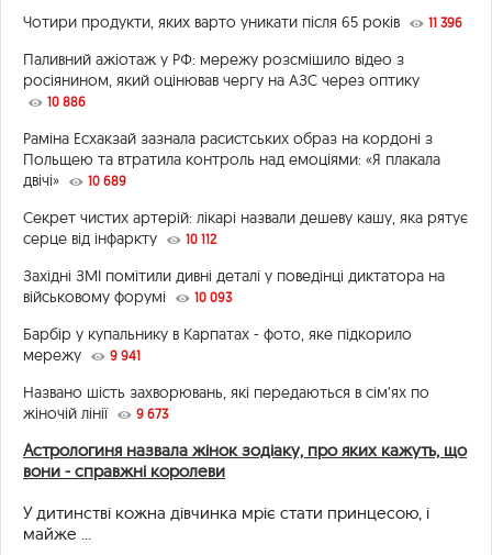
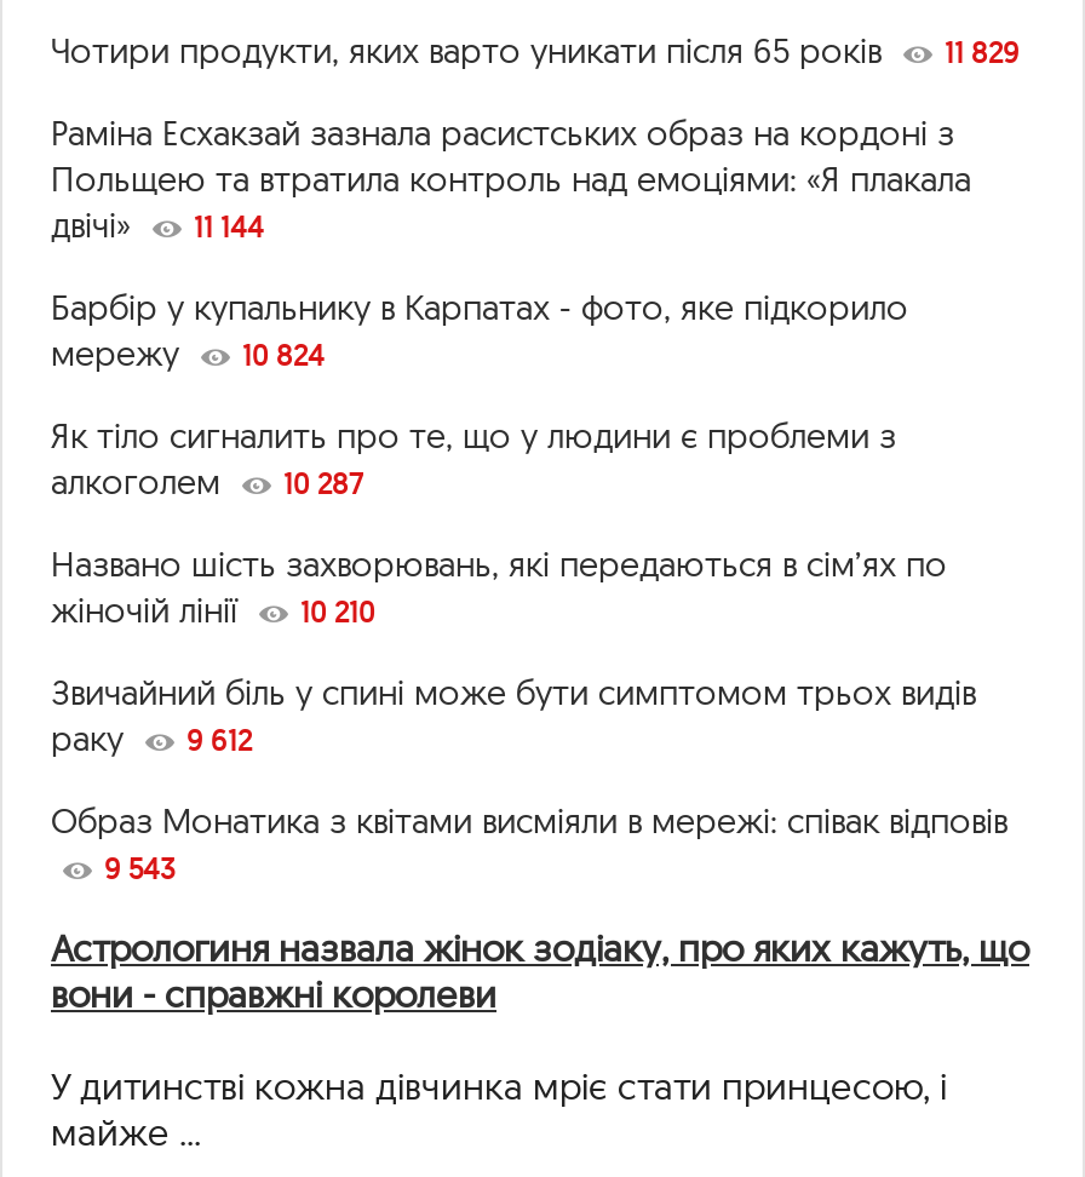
[23,14,462,110] 11 396 | Паливний ажіотаж у РФ: мережу розсмішило відео з | росіянином, який оцінював чергу на АЗС через оптику | 10 886 -> [945,34,1020,70] 11 829
moved [23,129,440,190] -> [51,112,971,247]: Раміна Есхакзай зазнала расистських образ на кордоні з | Польщею та втратила контроль над емоціями: «Я плакала | двічі»
[23,173,468,307] 10 689 | Секрет чистих артерій: лікарі назвали дешеву кашу, яка рятує | серце від інфаркту | 10 112 | Західні ЗМІ помітили дивні деталі у поведінці диктатора на | військовому форумі | 10 093 -> [194,209,264,245] 11 144
moved [23,324,412,365] -> [51,286,908,376]: Барбір у купальнику в Карпатах - фото, яке підкорило | мережу
[110,347,141,364] 9 941 -> [51,337,896,504] 10 824 | Як тіло сигналить про те, що у людини є проблеми з | алкоголем | 10 287
moved [23,383,429,423] -> [51,543,947,632]: Названо шість захворювань, які передаються в сім’ях по | жіночій лінії
[136,406,168,422] 9 673 -> [51,594,1007,887] 10 210 | Звичайний біль у спині може бути симптомом трьох видів | раку | 9 612 | Образ Монатика з квітами висміяли в мережі: співак відповів | 9 543

